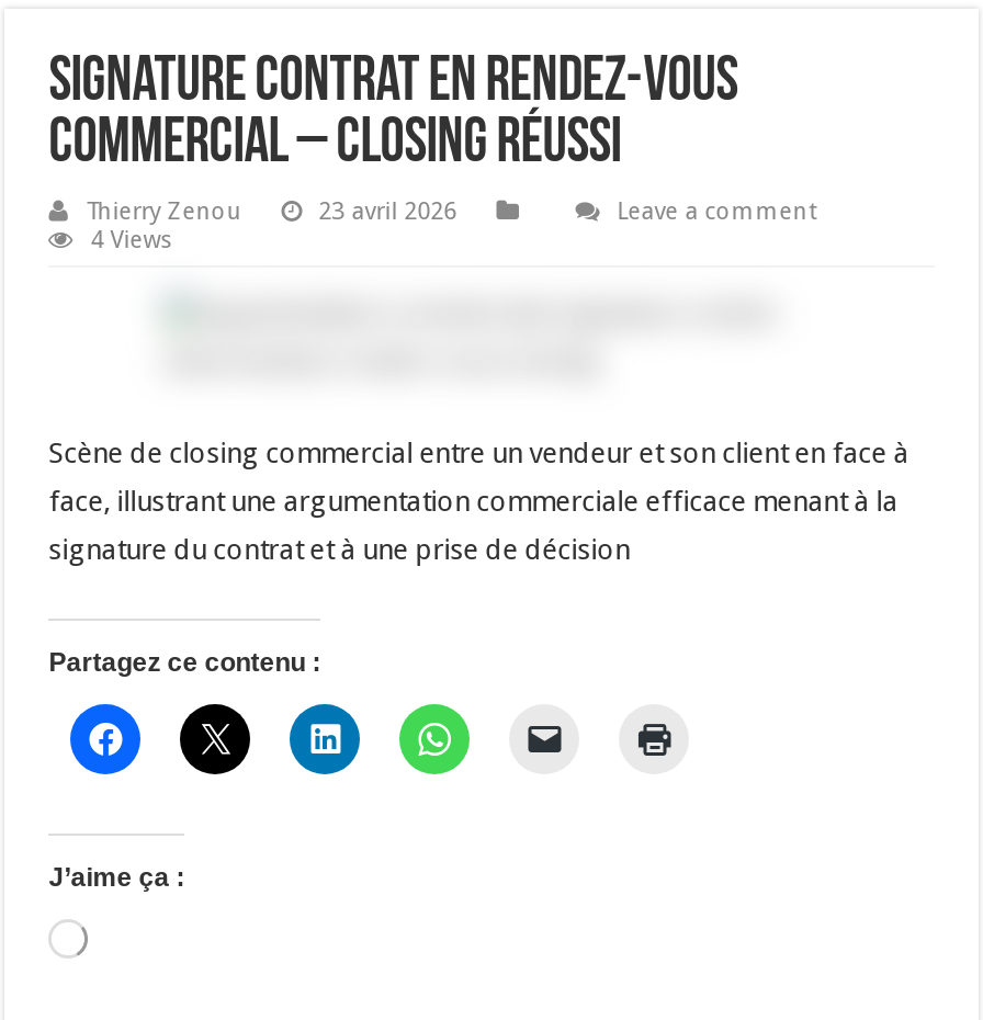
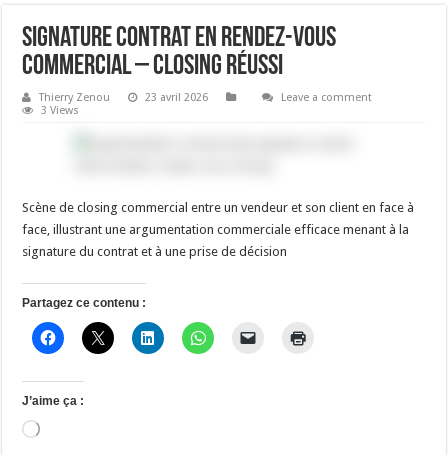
[90,225,174,254] 4 Views -> [41,104,79,117] 3 Views

